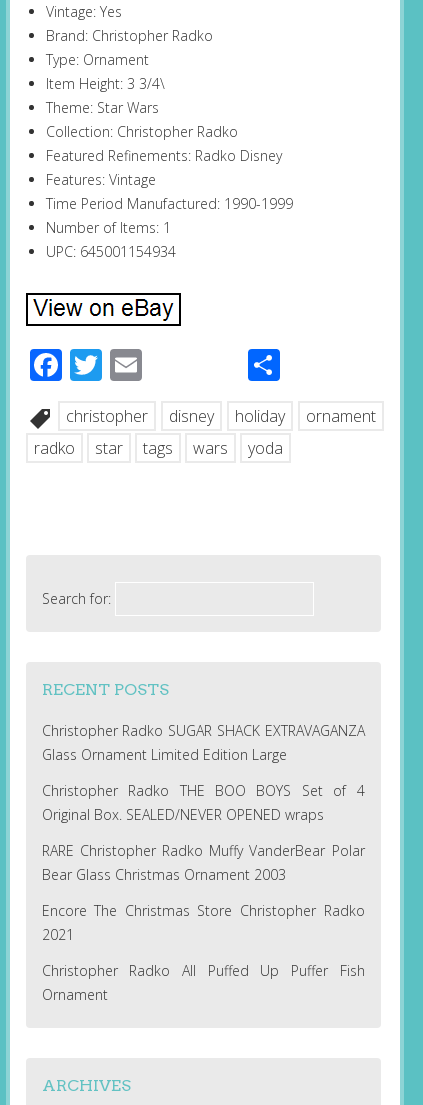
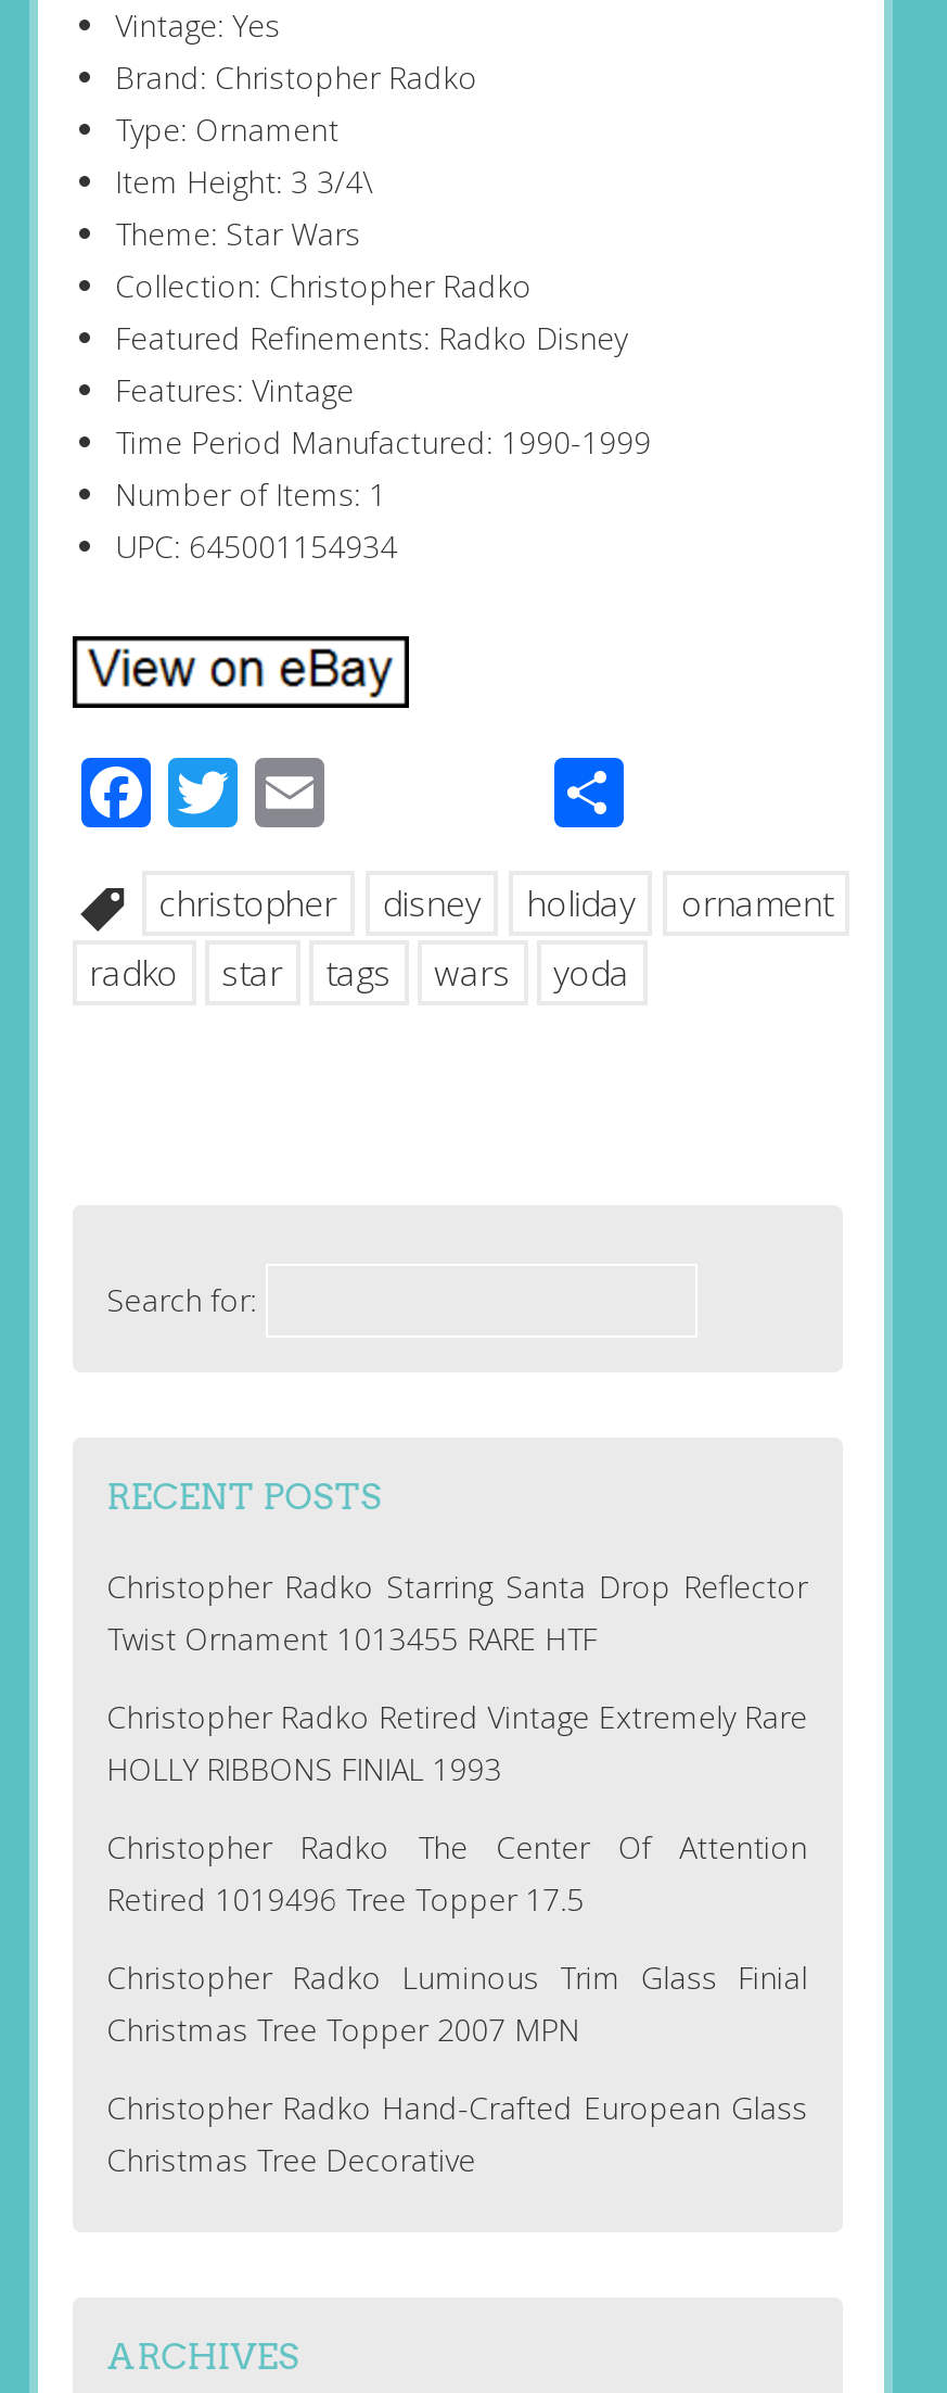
[42,721,365,764] Christopher Radko SUGAR SHACK EXTRAVAGANZA | Glass Ornament Limited Edition Large -> [107,1565,807,1659] Christopher Radko Starring Santa Drop Reflector | Twist Ornament 1013455 RARE HTF
[42,781,365,824] Christopher Radko THE BOO BOYS Set of 4 | Original Box. SEALED/NEVER OPENED wraps -> [107,1696,807,1789] Christopher Radko Retired Vintage Extremely Rare | HOLLY RIBBONS FINIAL 1993
[42,841,365,884] RARE Christopher Radko Muffy VanderBear Polar | Bear Glass Christmas Ornament 2003 -> [107,1826,807,1919] Christopher Radko The Center Of Attention | Retired 1019496 Tree Topper 17.5
[42,901,365,944] Encore The Christmas Store Christopher Radko | 2021 -> [107,1956,807,2049] Christopher Radko Luminous Trim Glass Finial | Christmas Tree Topper 2007 MPN
[42,961,365,1004] Christopher Radko All Puffed Up Puffer Fish | Ornament -> [107,2086,807,2180] Christopher Radko Hand-Crafted European Glass | Christmas Tree Decorative

